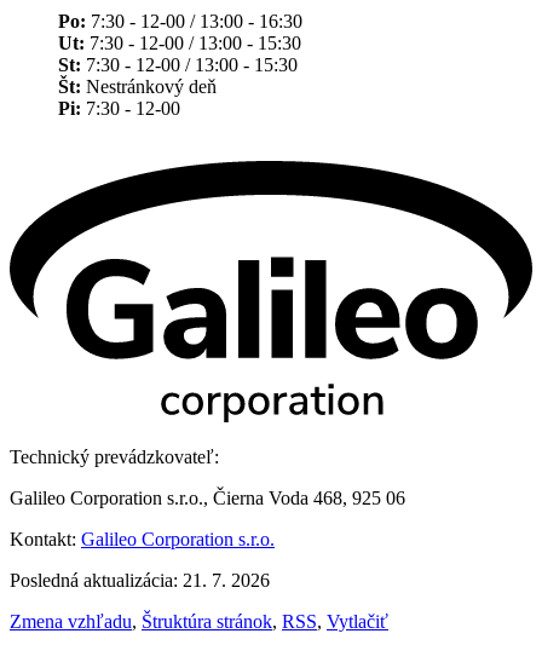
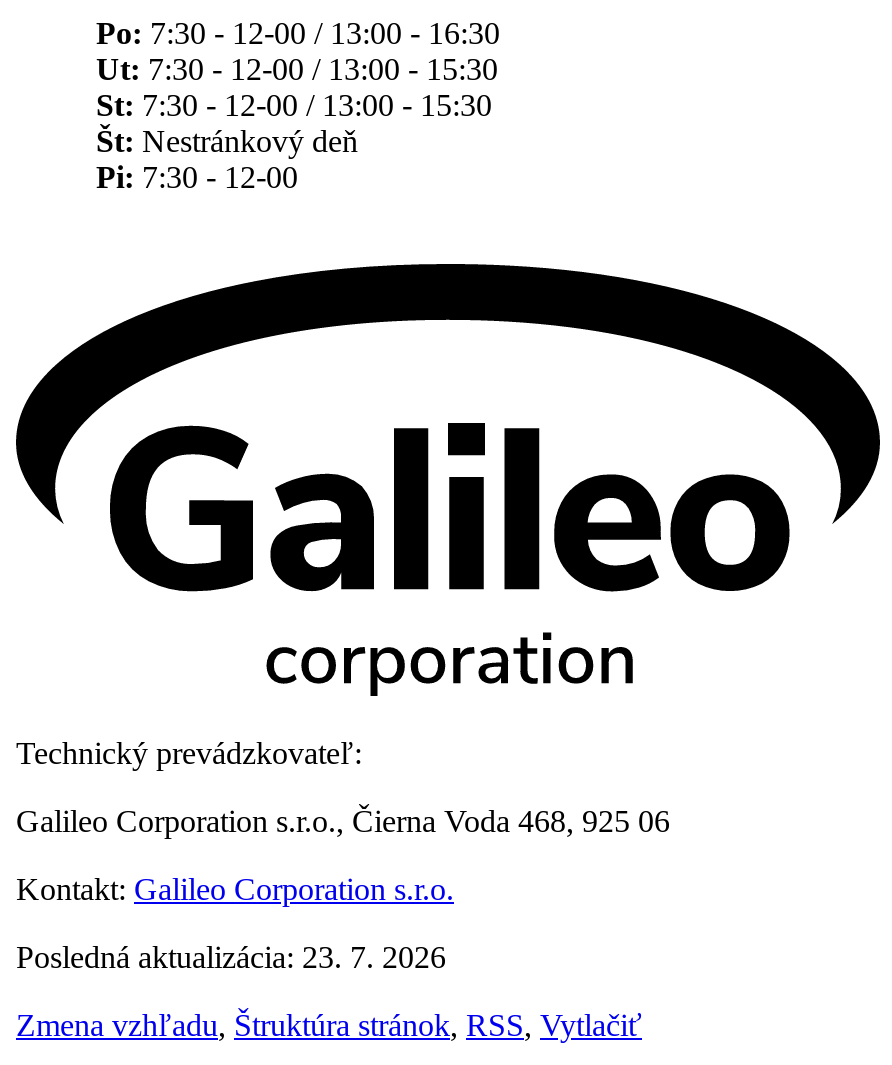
[10,570,270,591] Posledná aktualizácia: 21. 7. 2026 -> [16,940,446,974] Posledná aktualizácia: 23. 7. 2026

